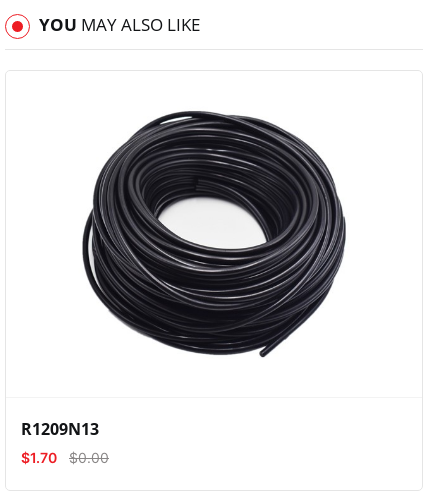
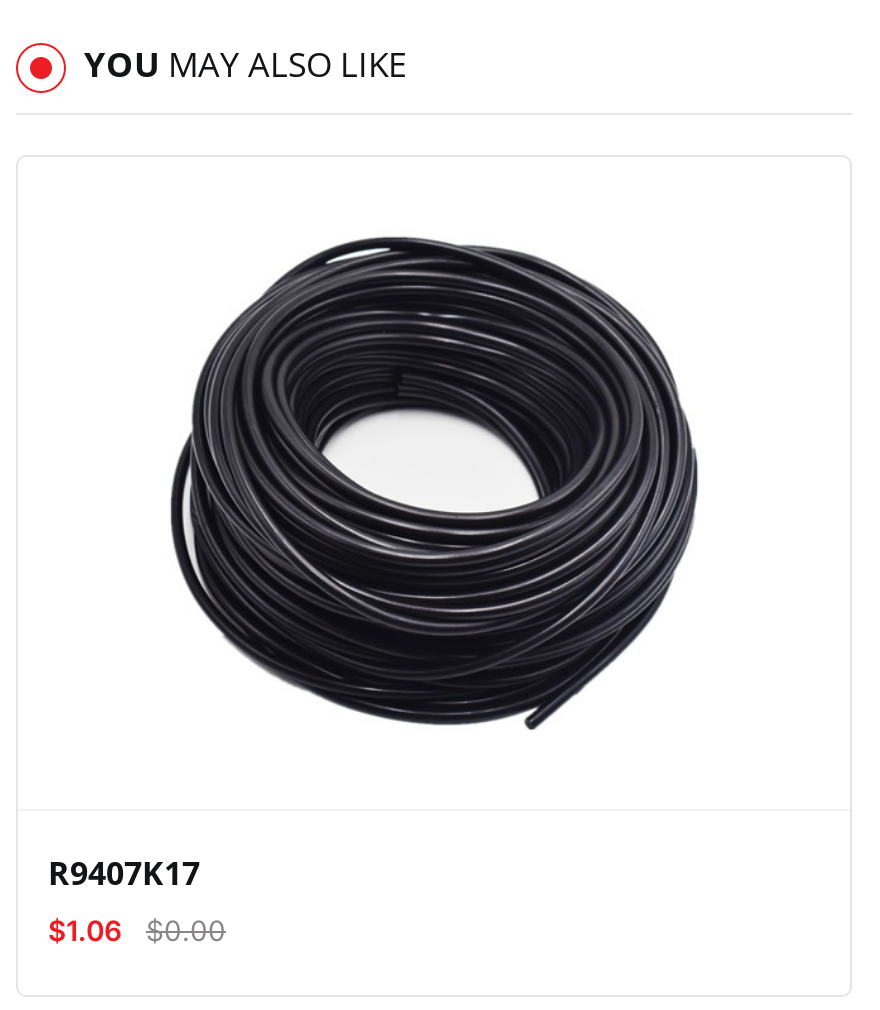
[21,418,99,466] R1209N13 | $1.70 -> [48,851,200,947] R9407K17 | $1.06

